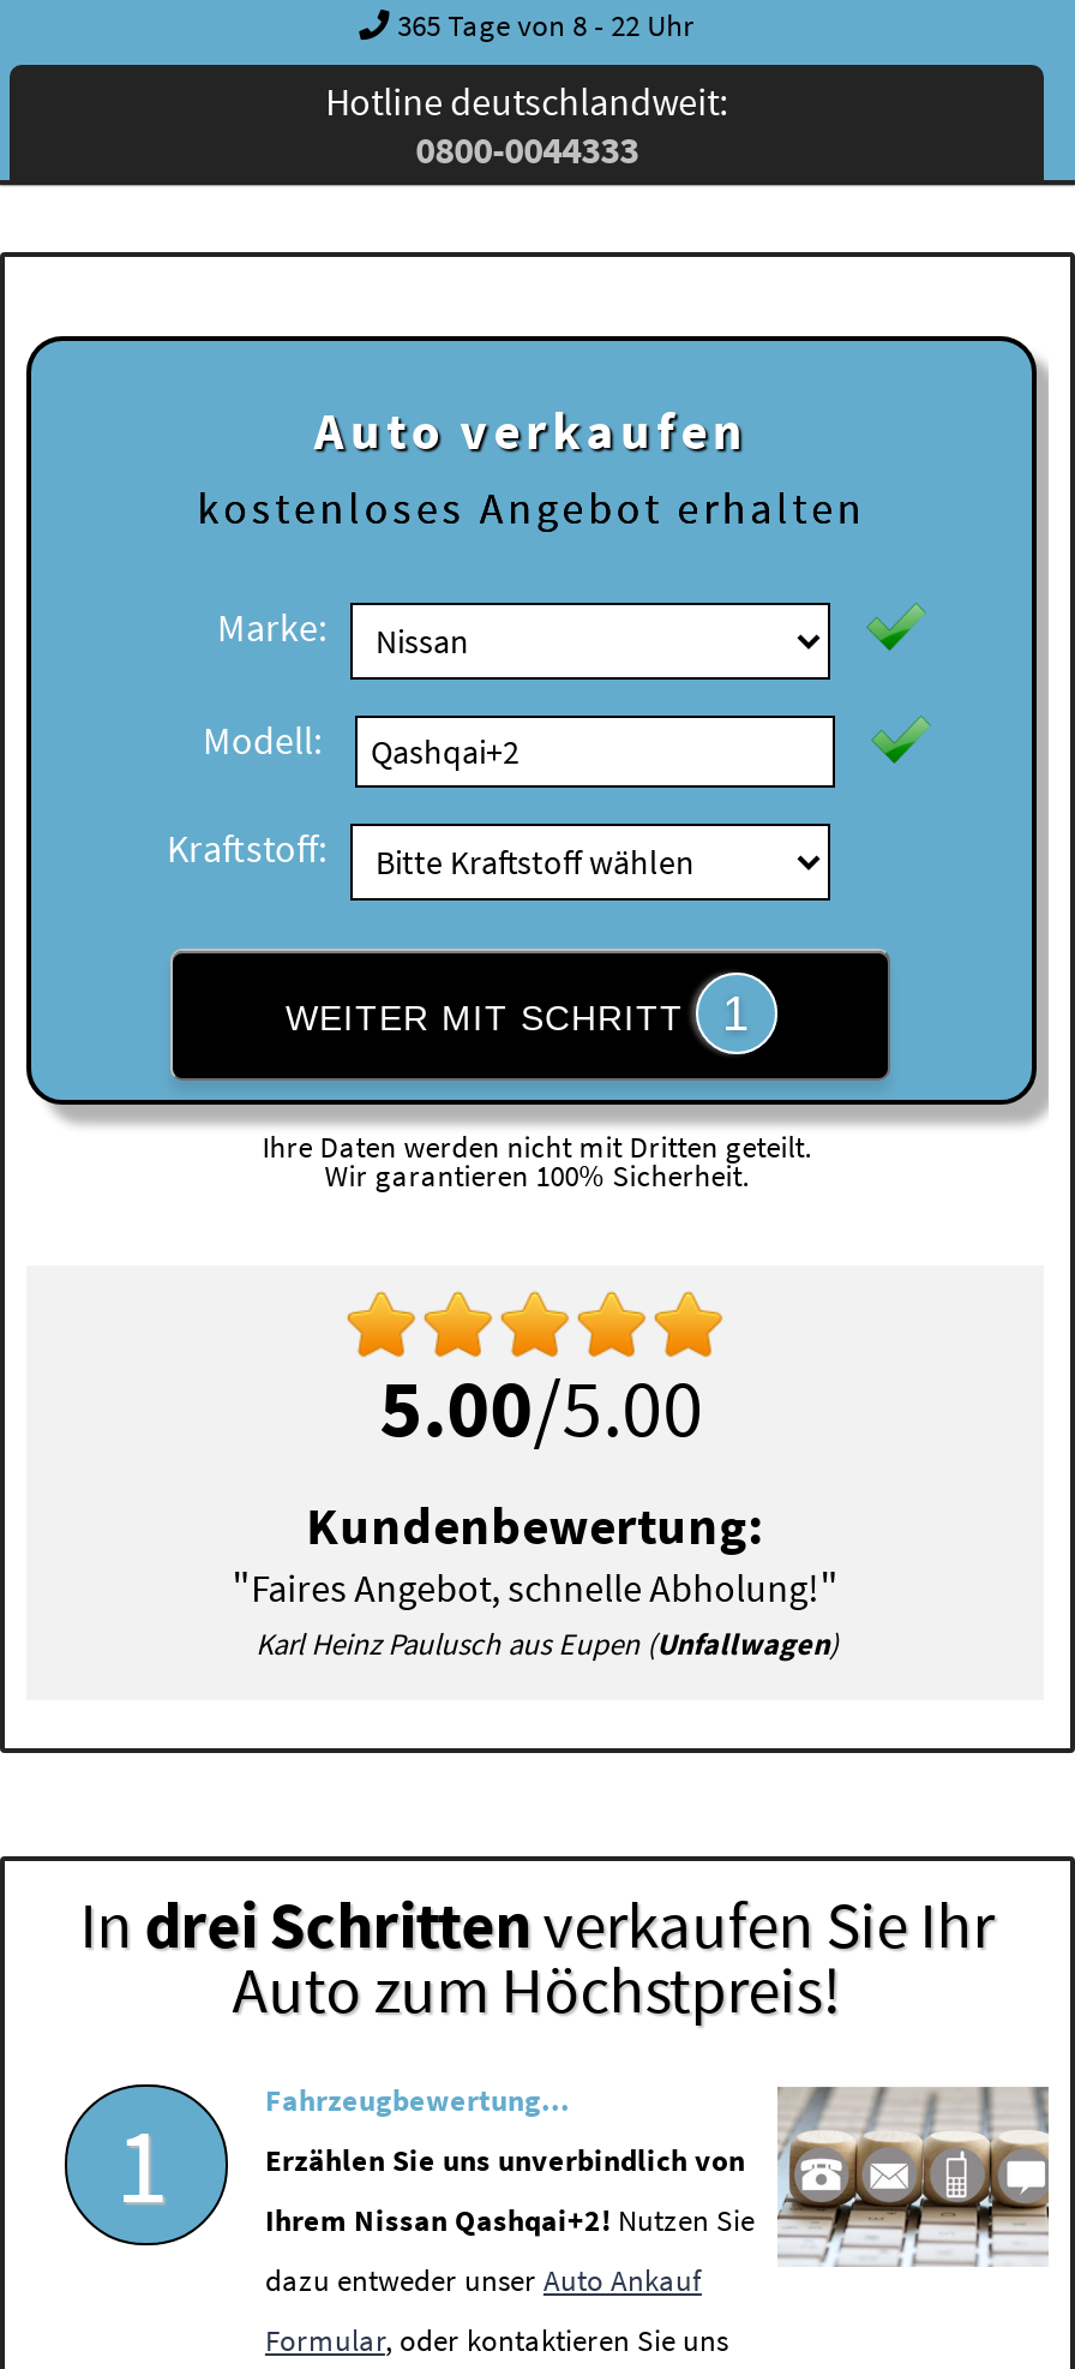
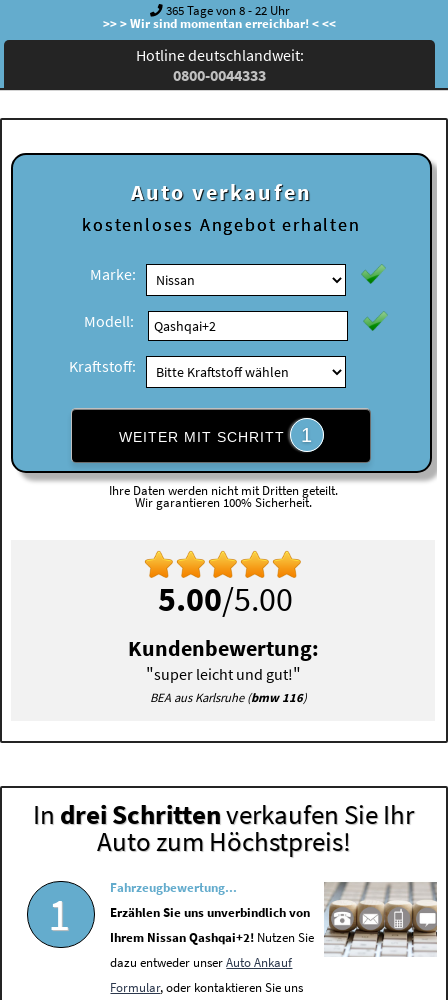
none -> [103,16,336,31] >> > Wir sind momentan erreichbar! < <<
[232,1559,839,1663] "Faires Angebot, schnelle Abholung!" | Karl Heinz Paulusch aus Eupen (Unfallwagen) -> [146,662,307,705] "super leicht und gut!" | BEA aus Karlsruhe (bmw 116)

